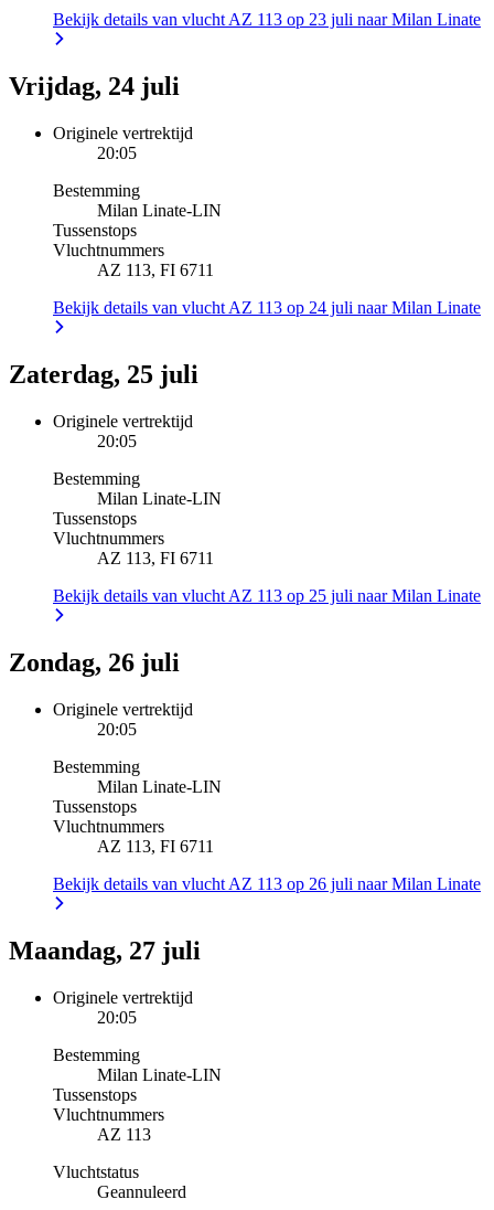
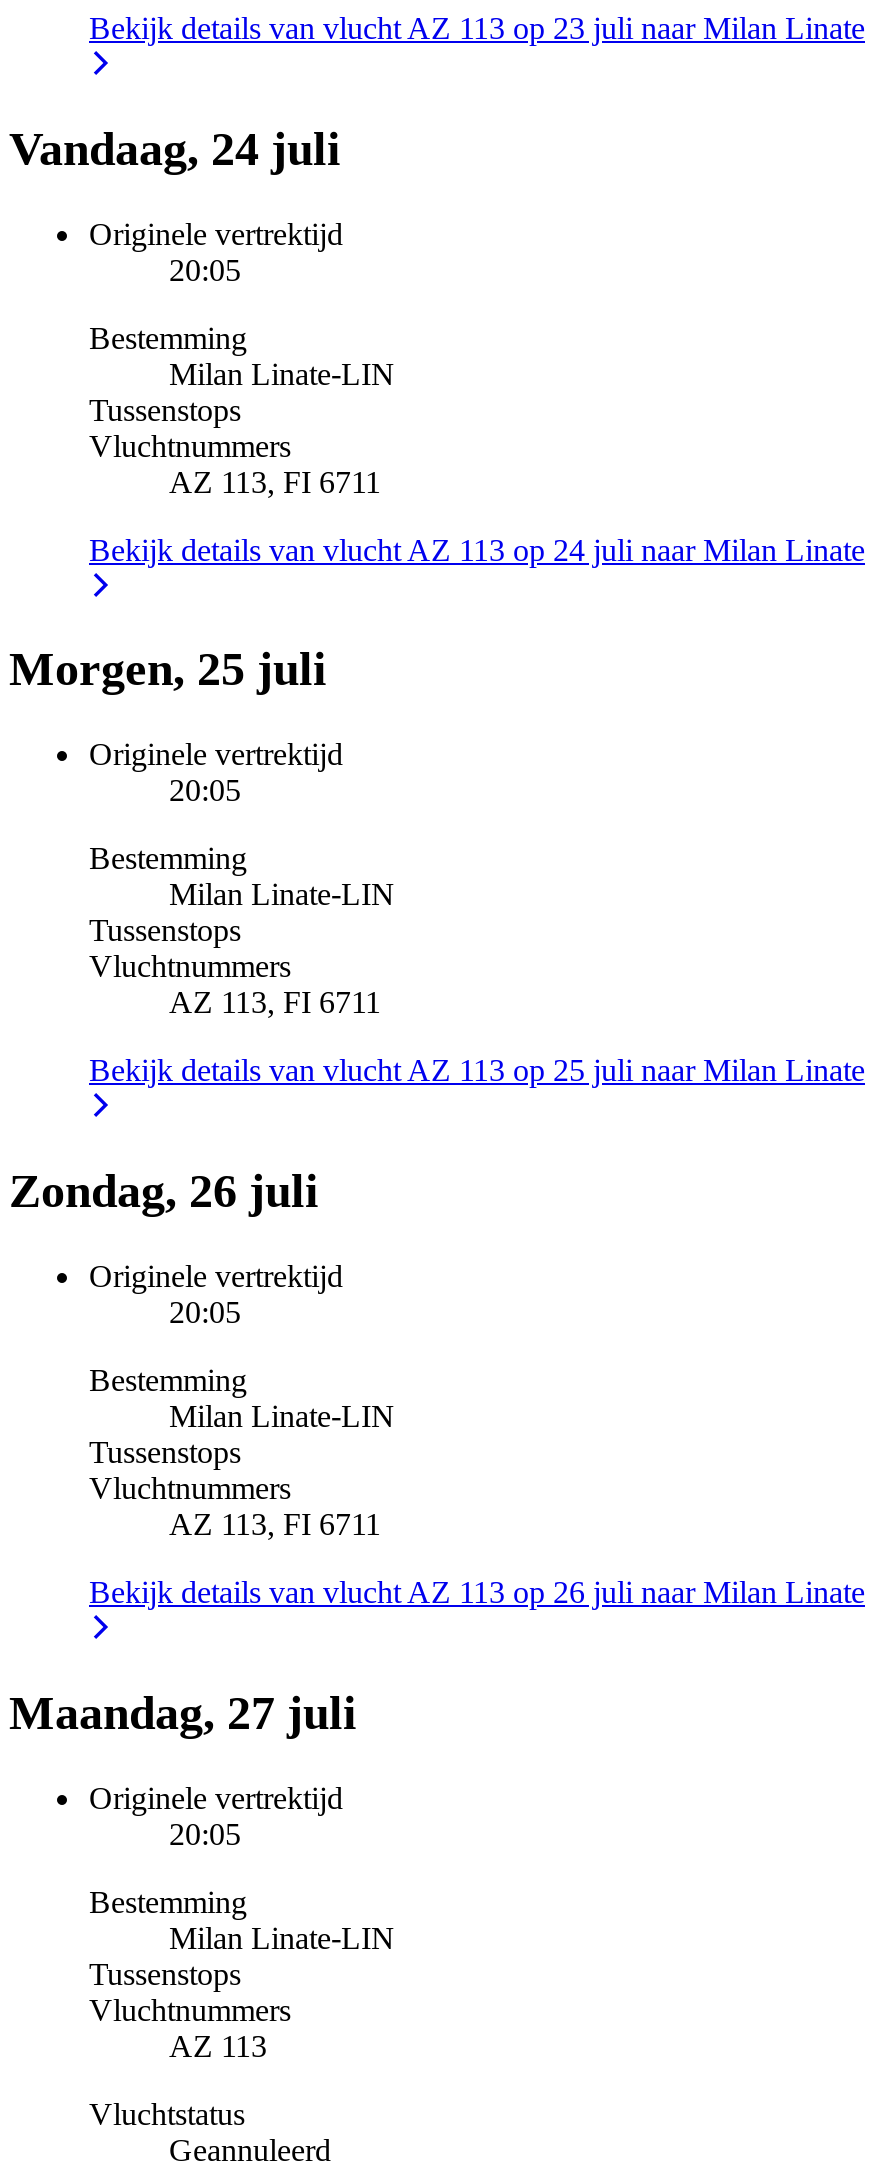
[9,72,180,101] Vrijdag, 24 juli -> [9,122,341,174] Vandaag, 24 juli
[9,360,198,389] Zaterdag, 25 juli -> [9,644,327,696] Morgen, 25 juli

